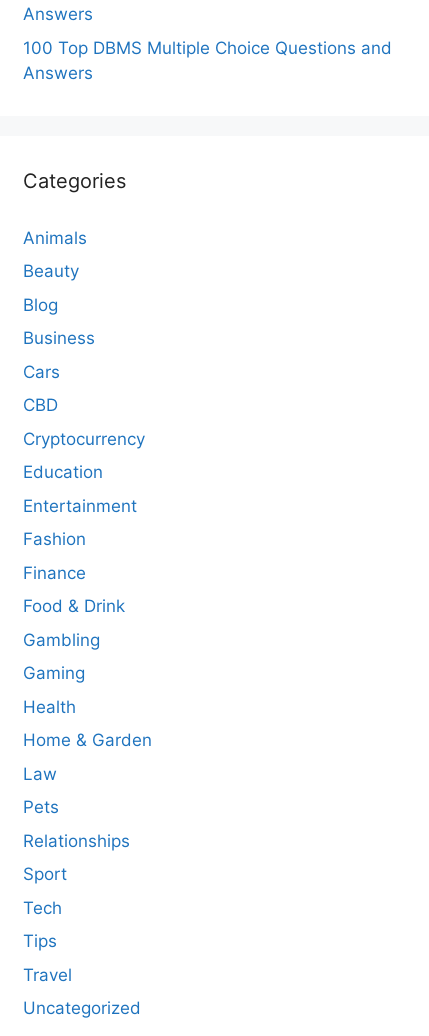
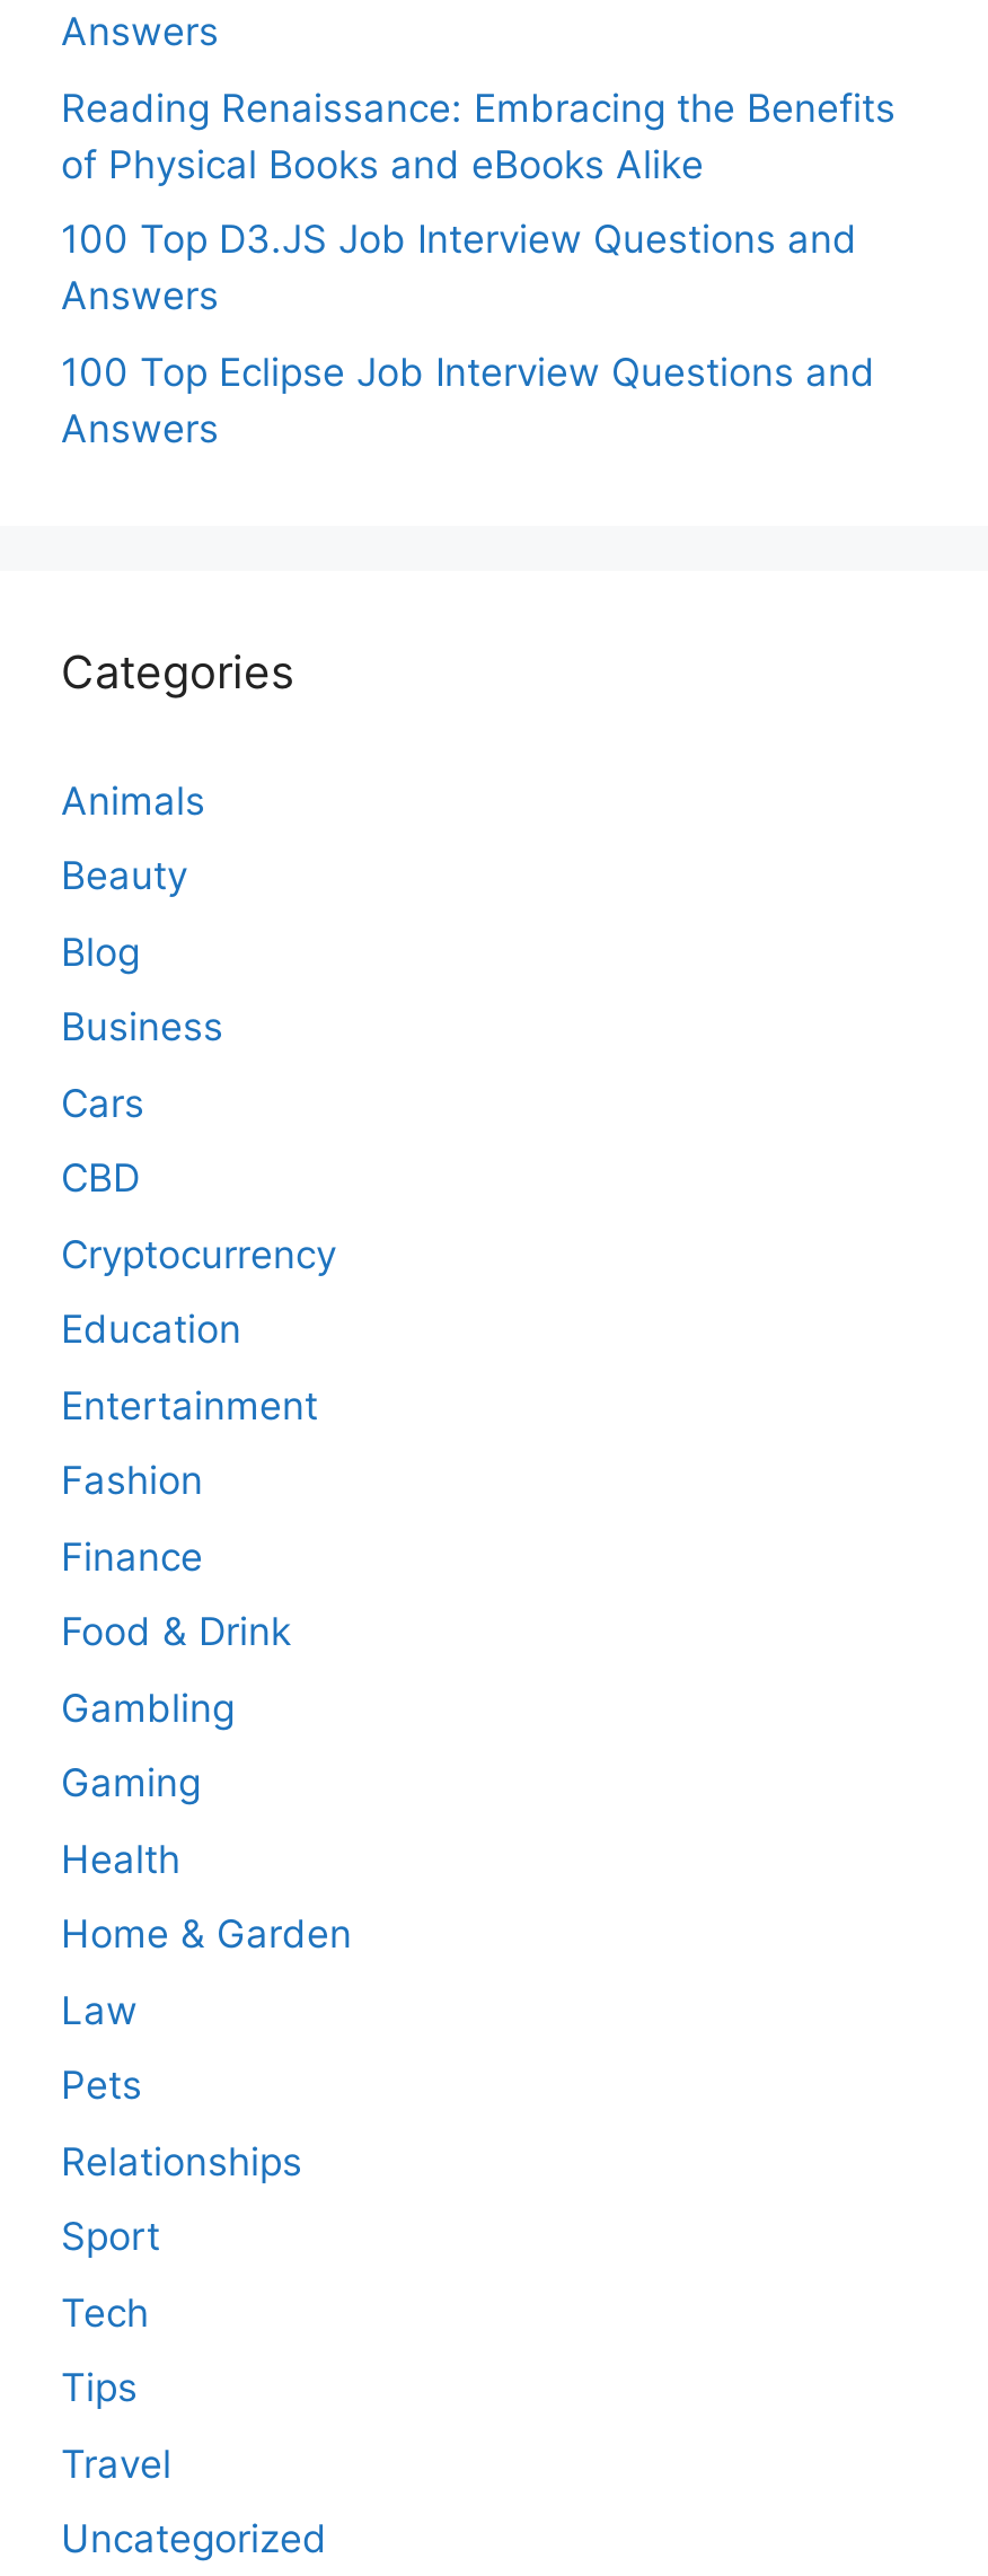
[23,38,392,58] 100 Top DBMS Multiple Choice Questions and -> [61,85,896,394] Reading Renaissance: Embracing the Benefits | of Physical Books and eBooks Alike | 100 Top D3.JS Job Interview Questions and | Answers | 100 Top Eclipse Job Interview Questions and

